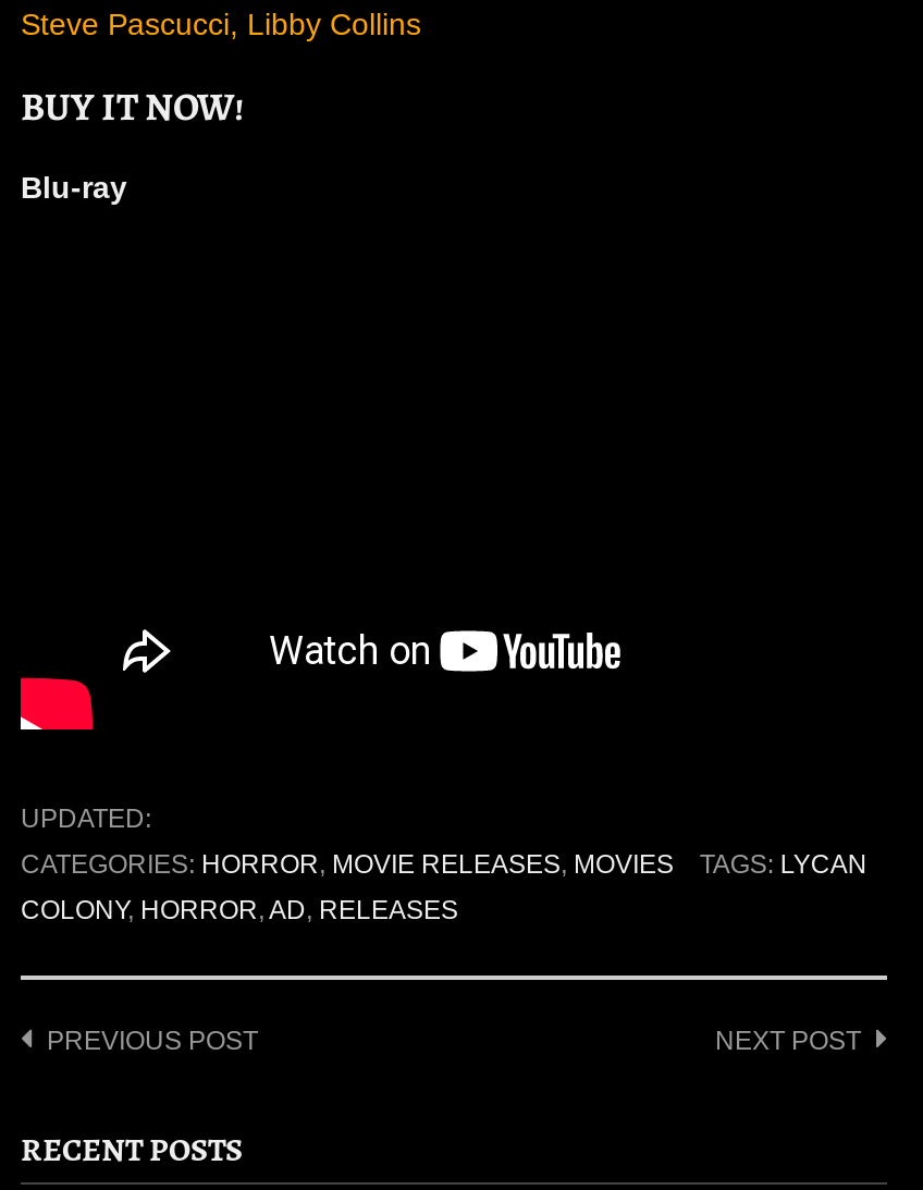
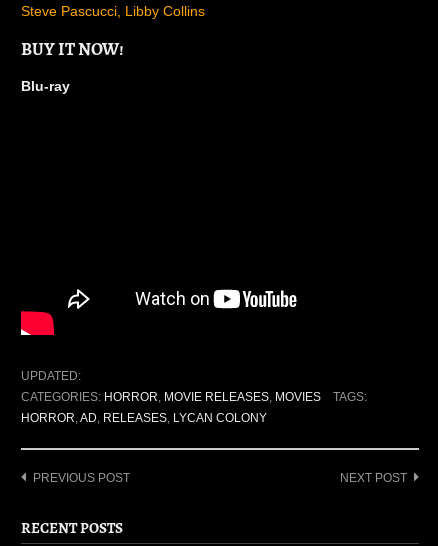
[700,849,867,879] TAGS: LYCAN -> [333,390,367,404] TAGS:
[21,894,458,925] COLONY, HORROR, AD, RELEASES -> [21,411,267,425] HORROR, AD, RELEASES, LYCAN COLONY

